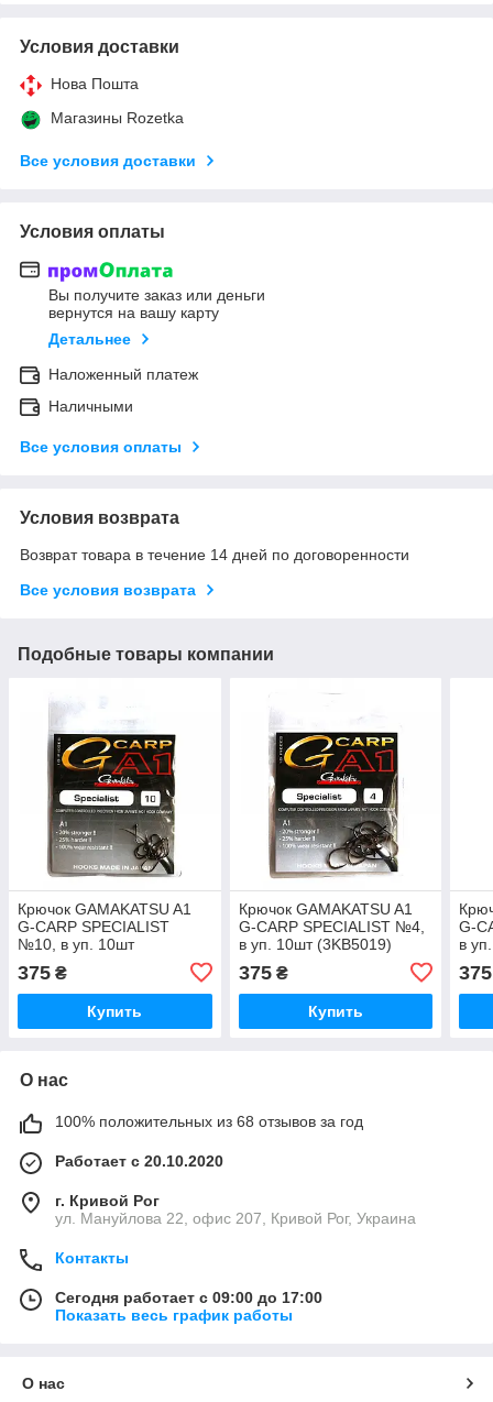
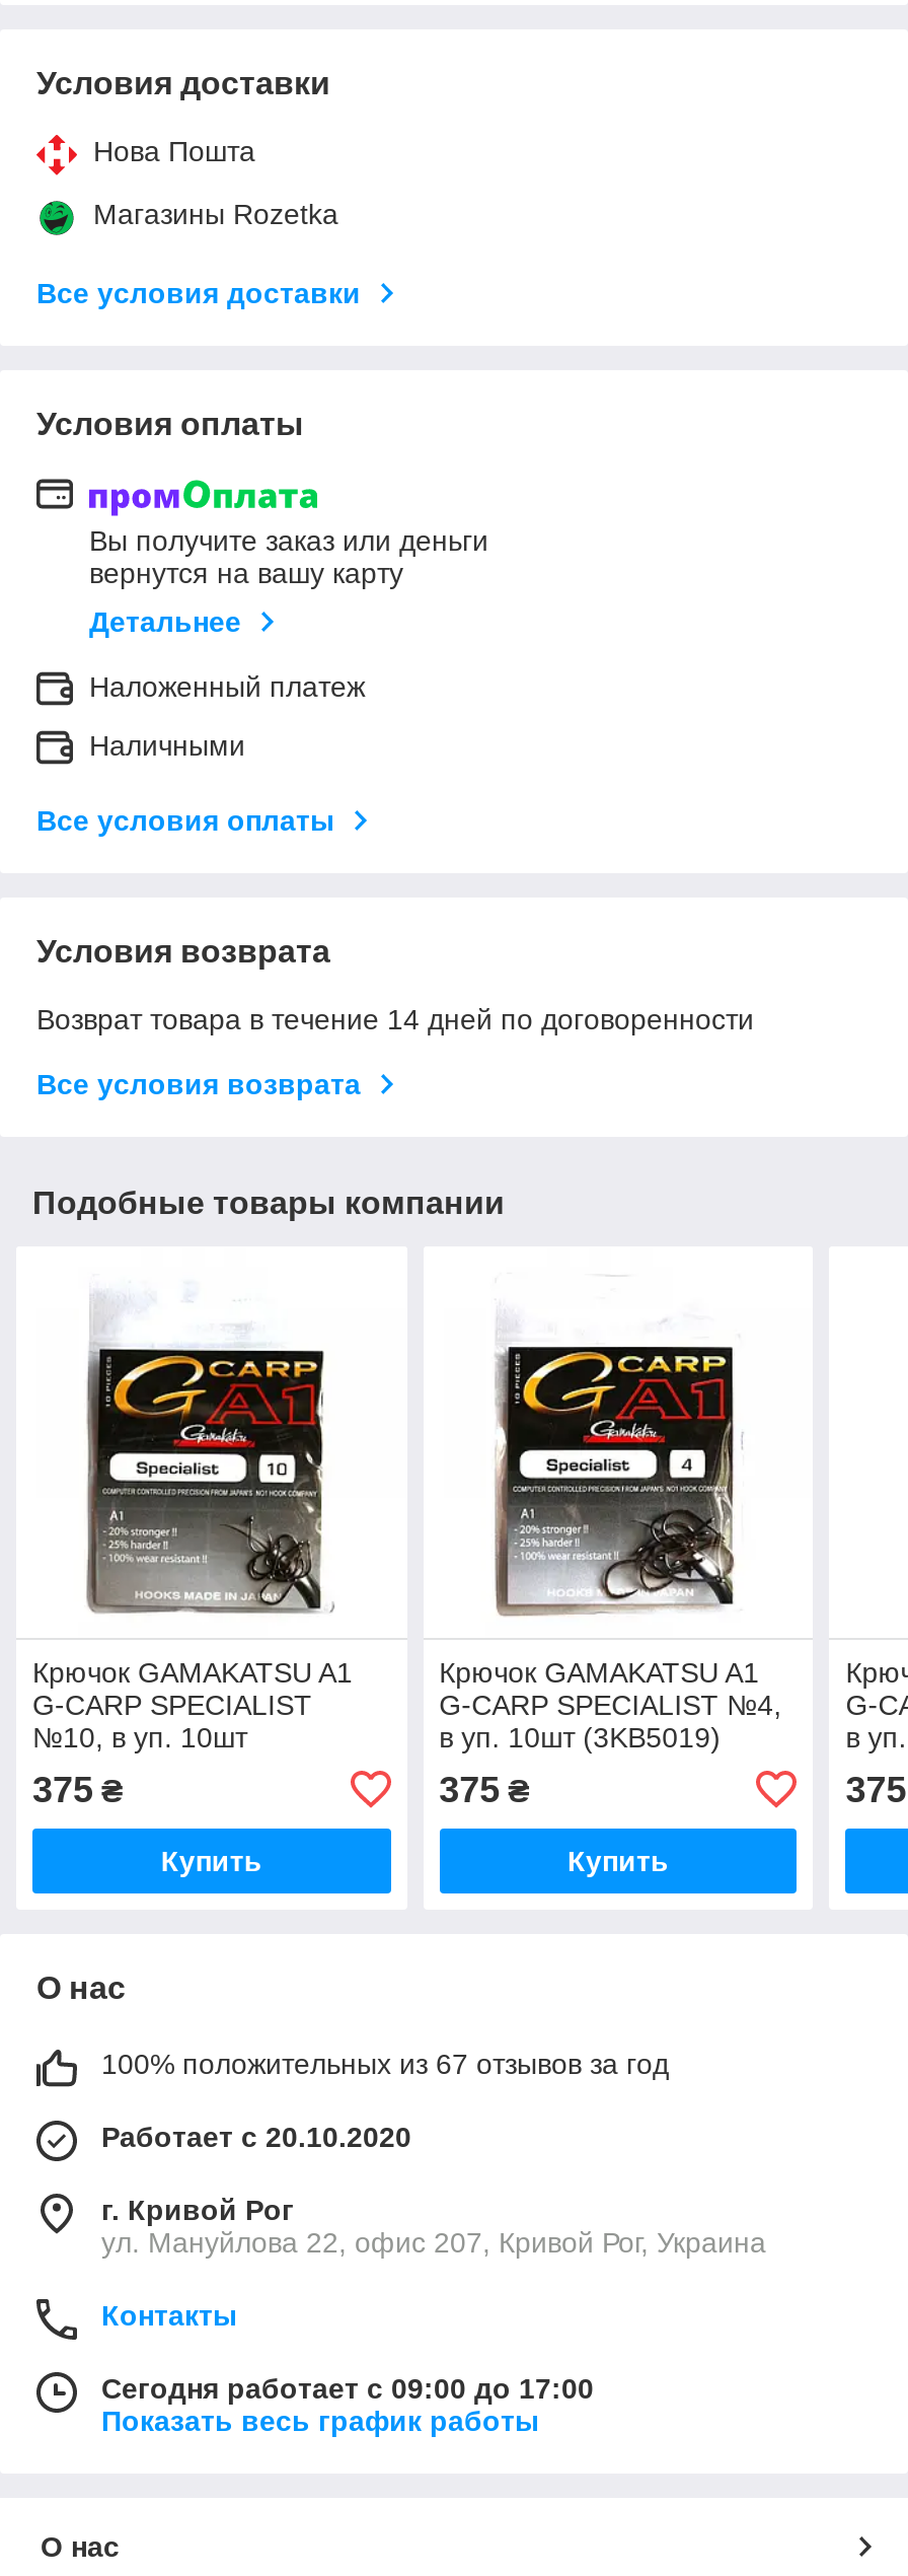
[55,1112,363,1130] 100% положительных из 68 отзывов за год -> [101,2047,669,2080] 100% положительных из 67 отзывов за год

